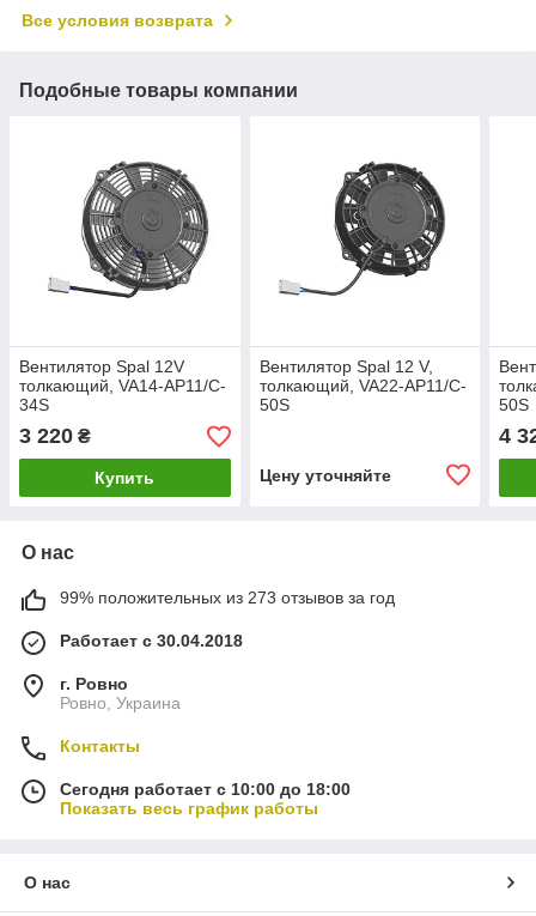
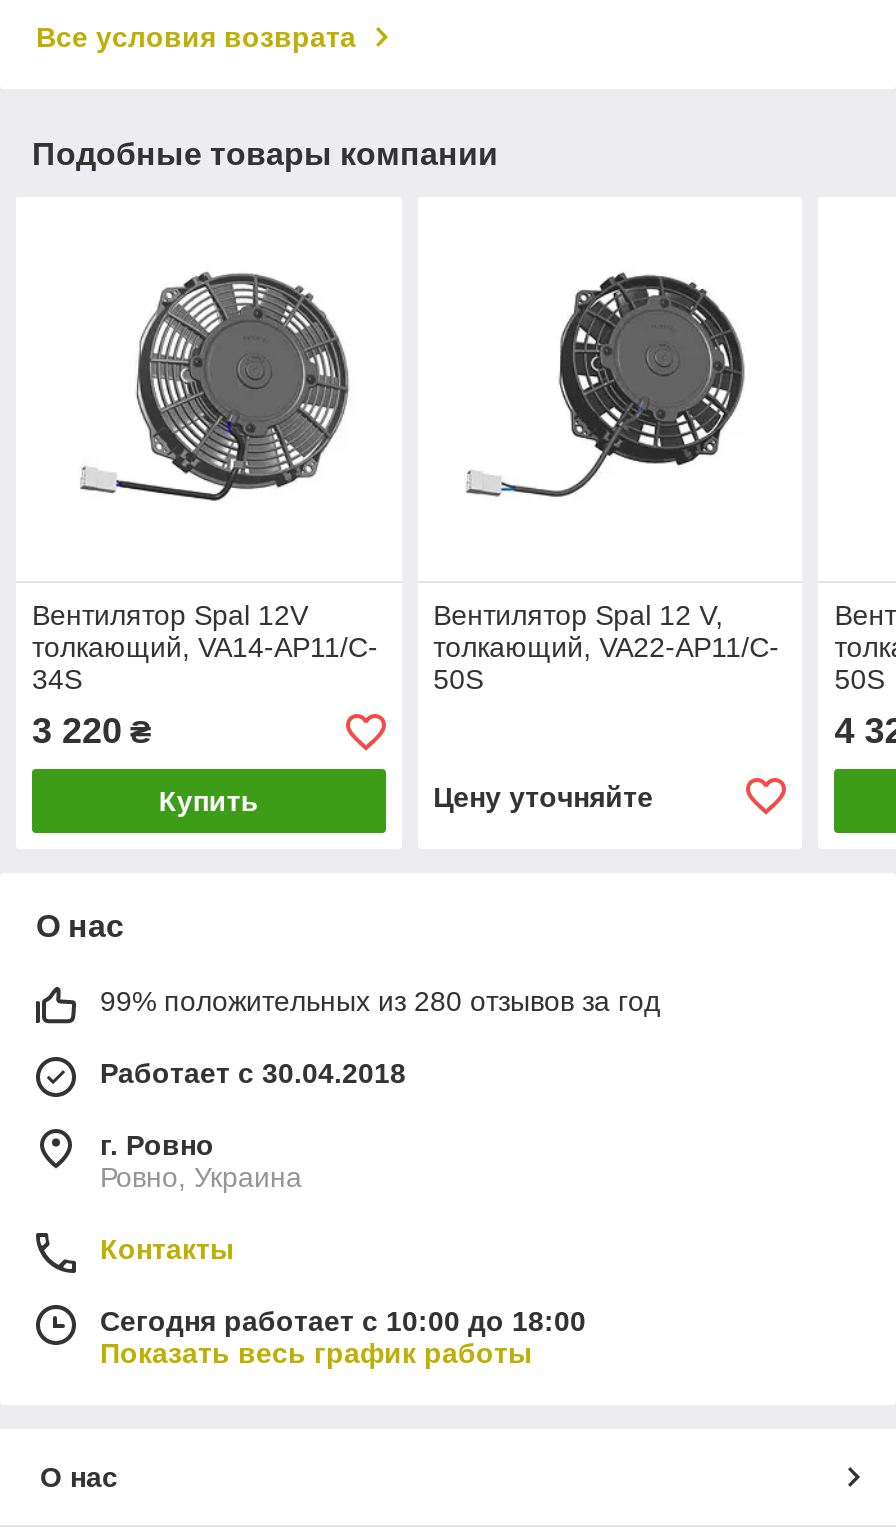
[60,588,395,608] 99% положительных из 273 отзывов за год -> [100,986,660,1018] 99% положительных из 280 отзывов за год

